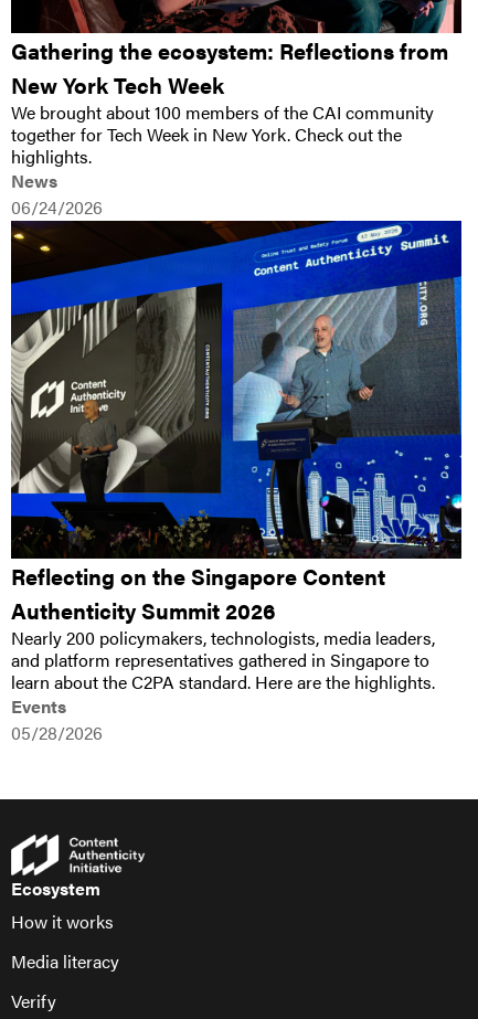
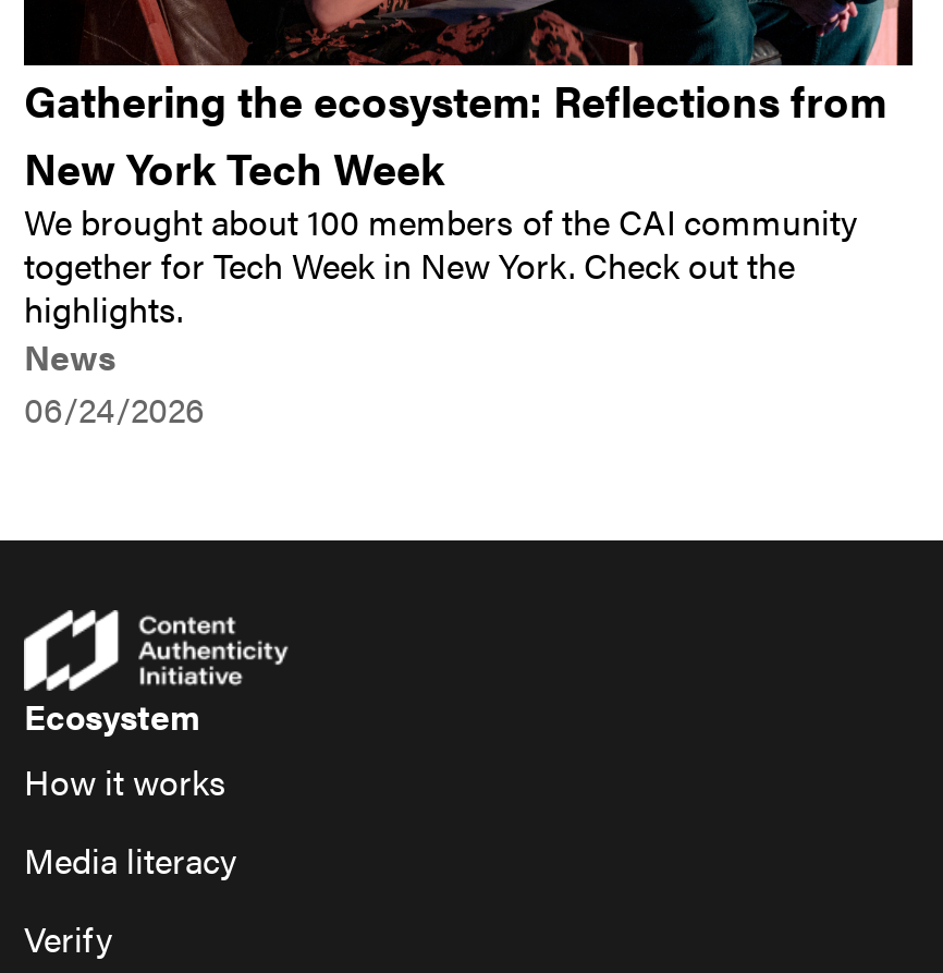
[10,220,463,745] [image] | Reflecting on the Singapore Content | Authenticity Summit 2026 | Nearly 200 policymakers, technologists, media leaders, | and platform representatives gathered in Singapore to | learn about the C2PA standard. Here are the highlights. | Events | 05/28/2026 -> none

